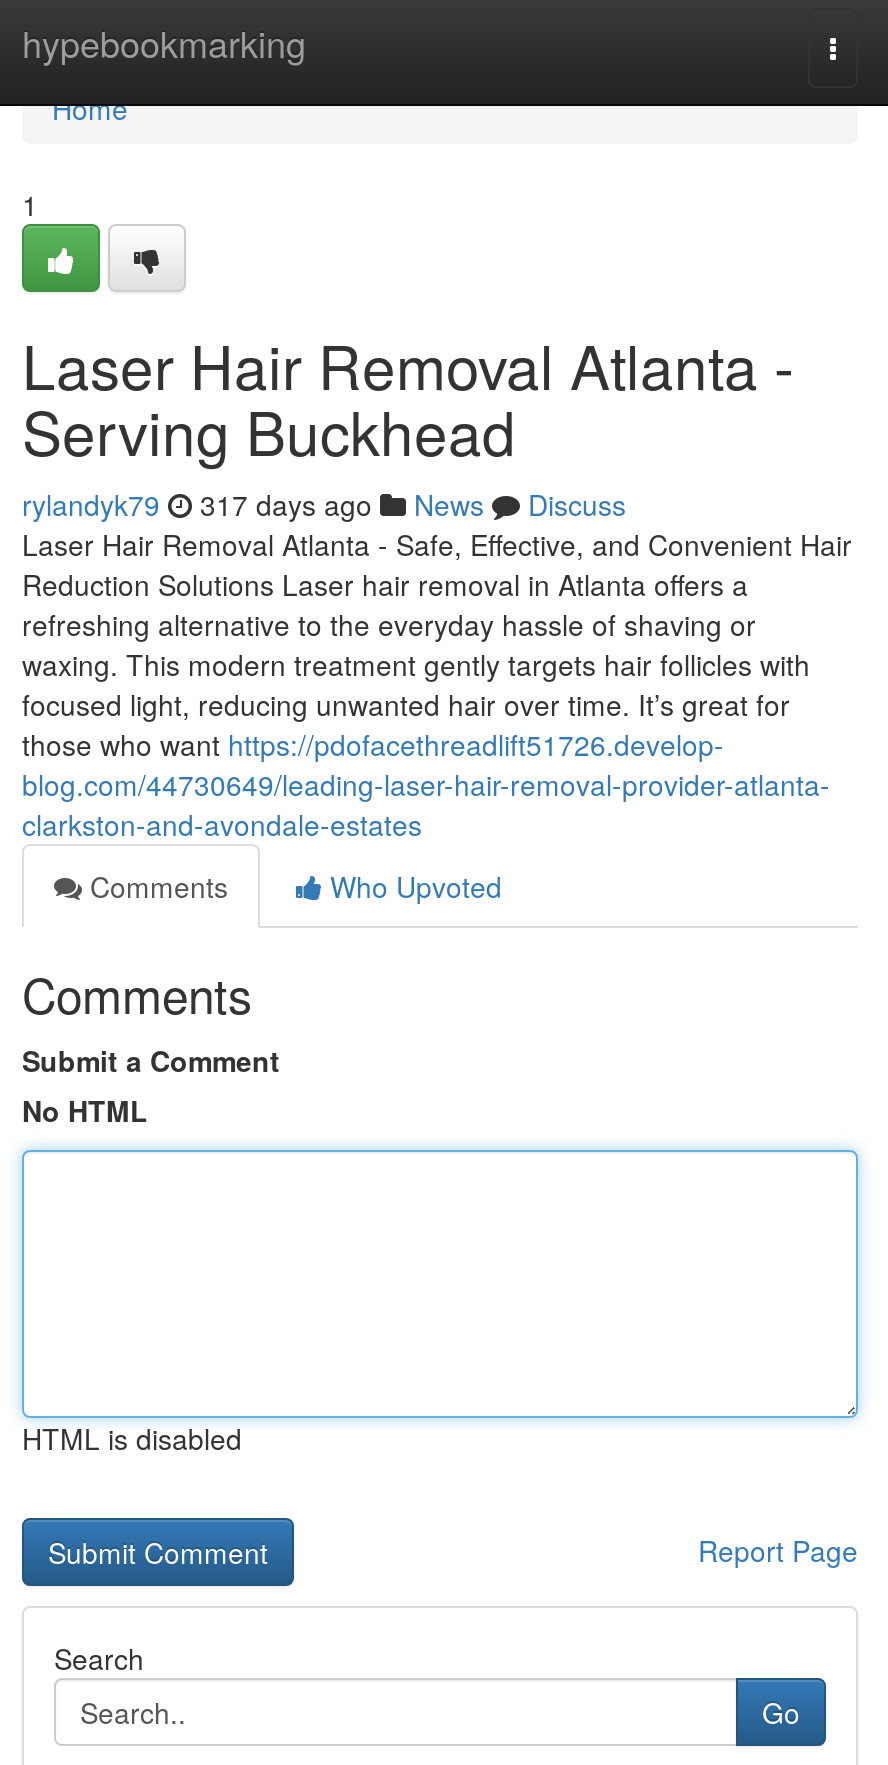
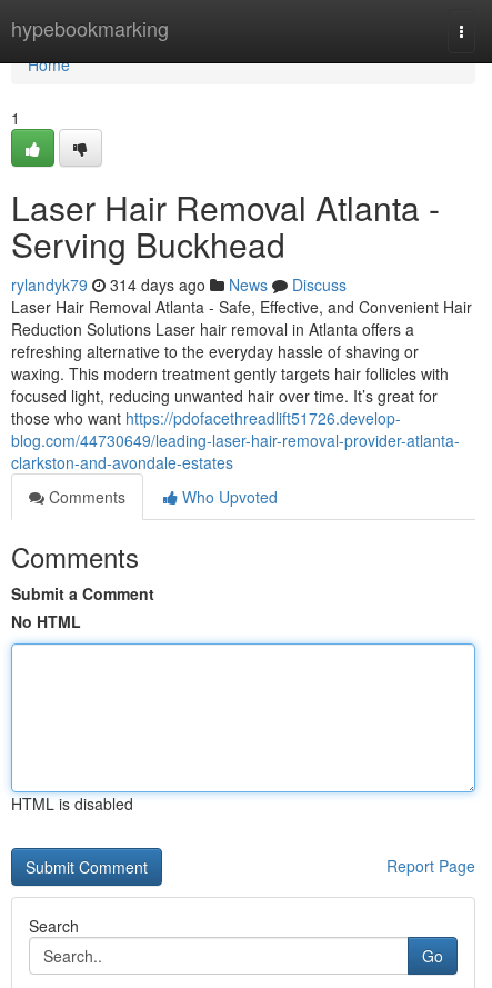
[22,484,626,524] rylandyk79 317 days ago News Discuss -> [11,273,347,296] rylandyk79 314 days ago News Discuss

